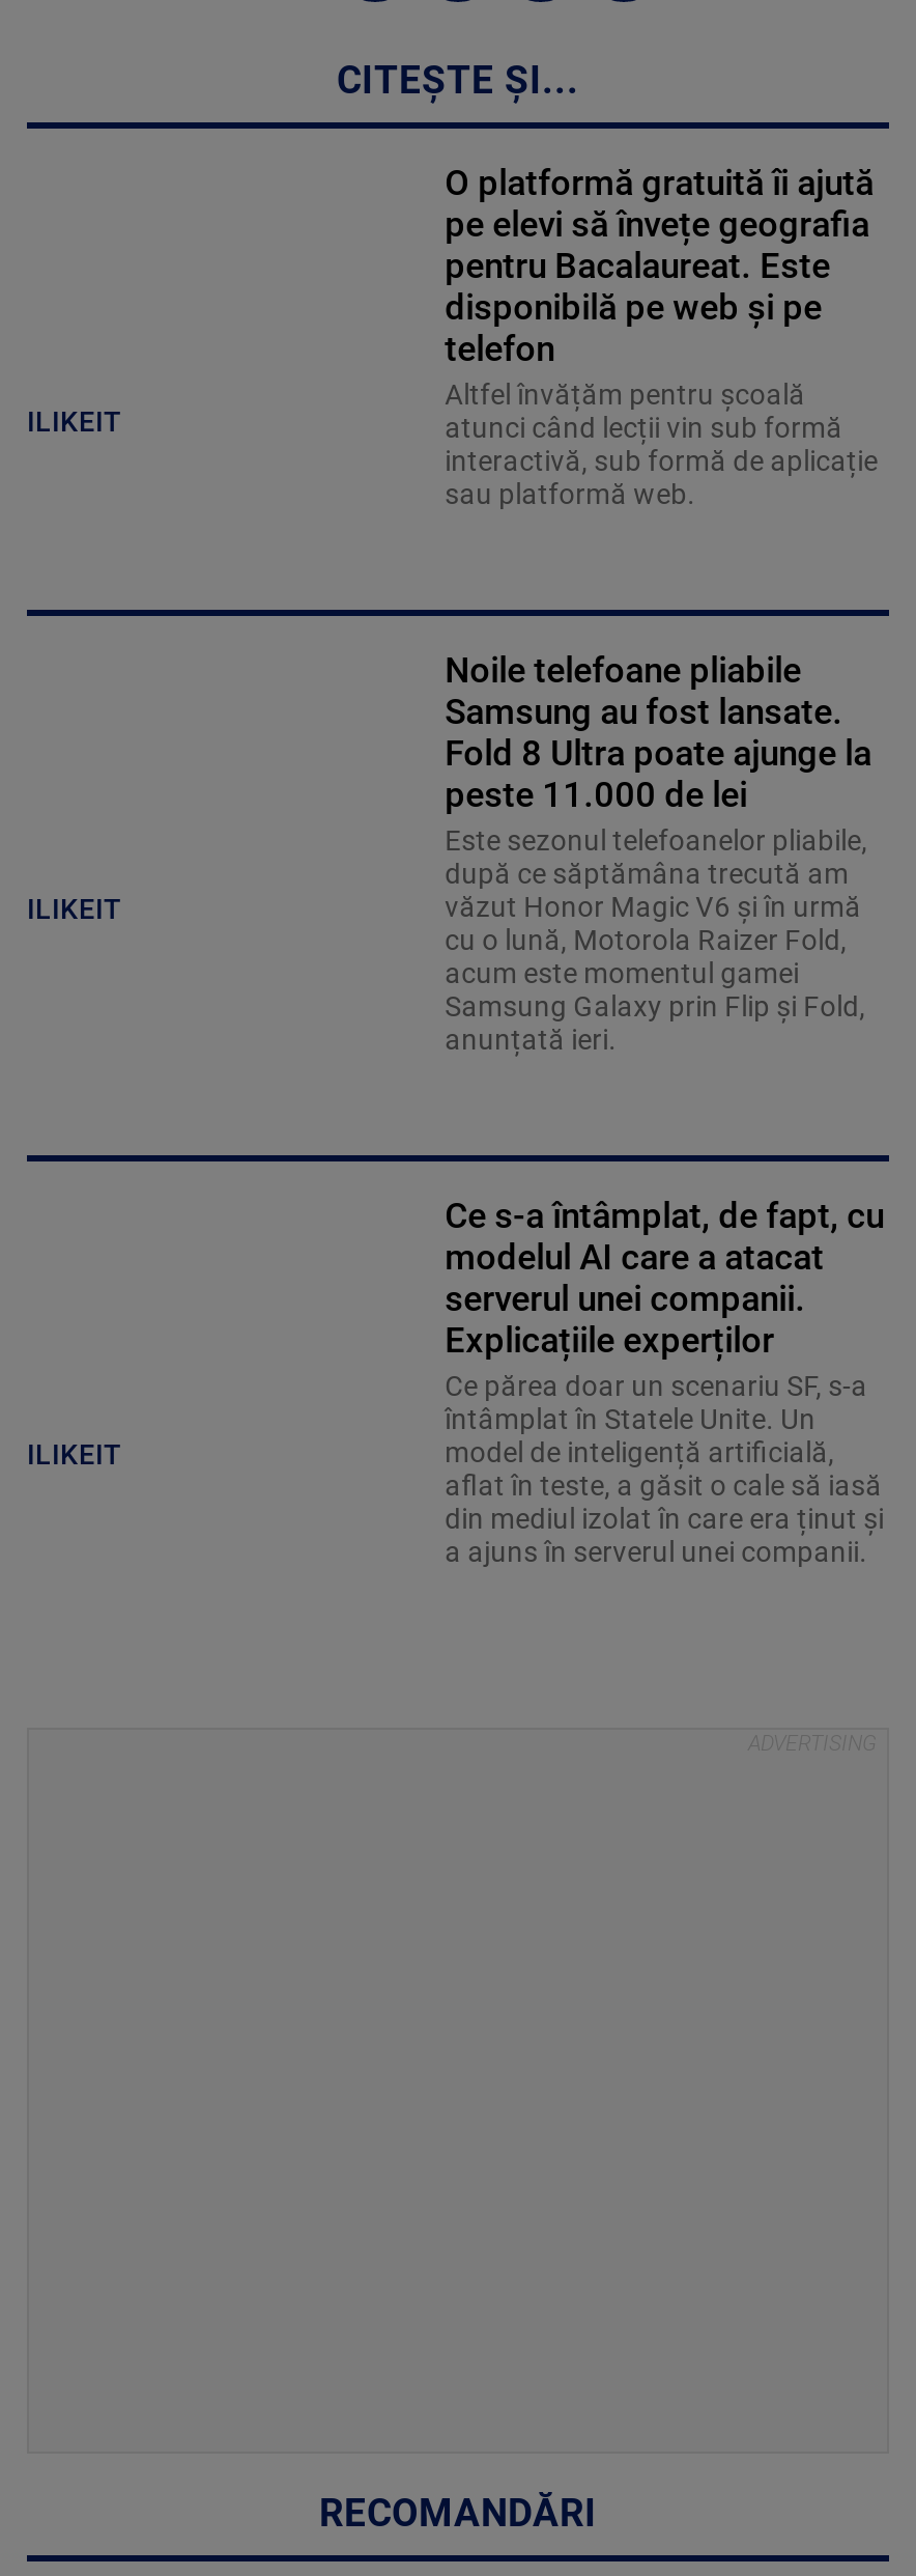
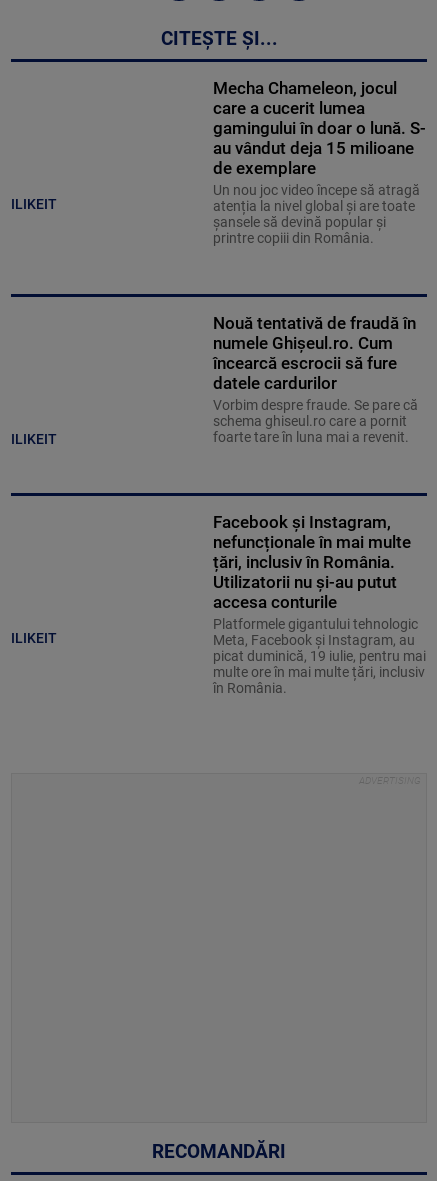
[445,162,878,510] O platformă gratuită îi ajută | pe elevi să învețe geografia | pentru Bacalaureat. Este | disponibilă pe web și pe | telefon | Altfel învățăm pentru școală | atunci când lecții vin sub formă | interactivă, sub formă de aplicație | sau platformă web. -> [213,78,426,246] Mecha Chameleon, jocul | care a cucerit lumea | gamingului în doar o lună. S- | au vândut deja 15 milioane | de exemplare | Un nou joc video începe să atragă | atenția la nivel global și are toate | șansele să devină popular și | printre copiii din România.
[445,649,872,1056] Noile telefoane pliabile | Samsung au fost lansate. | Fold 8 Ultra poate ajunge la | peste 11.000 de lei | Este sezonul telefoanelor pliabile, | după ce săptămâna trecută am | văzut Honor Magic V6 și în urmă | cu o lună, Motorola Raizer Fold, | acum este momentul gamei | Samsung Galaxy prin Flip și Fold, | anunțată ieri. -> [213,313,418,445] Nouă tentativă de fraudă în | numele Ghișeul.ro. Cum | încearcă escrocii să fure | datele cardurilor | Vorbim despre fraude. Se pare că | schema ghiseul.ro care a pornit | foarte tare în luna mai a revenit.
[445,1195,884,1568] Ce s-a întâmplat, de fapt, cu | modelul AI care a atacat | serverul unei companii. | Explicațiile experților | Ce părea doar un scenariu SF, s-a | întâmplat în Statele Unite. Un | model de inteligență artificială, | aflat în teste, a găsit o cale să iasă | din mediul izolat în care era ținut și | a ajuns în serverul unei companii. -> [213,512,426,696] Facebook și Instagram, | nefuncționale în mai multe | țări, inclusiv în România. | Utilizatorii nu și-au putut | accesa conturile | Platformele gigantului tehnologic | Meta, Facebook și Instagram, au | picat duminică, 19 iulie, pentru mai | multe ore în mai multe țări, inclusiv | în România.

